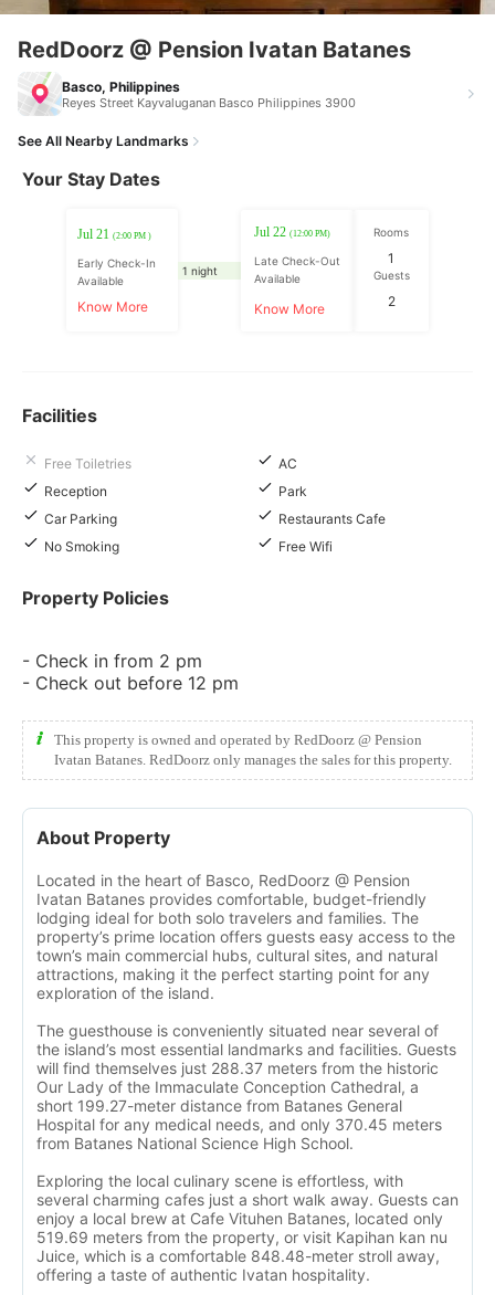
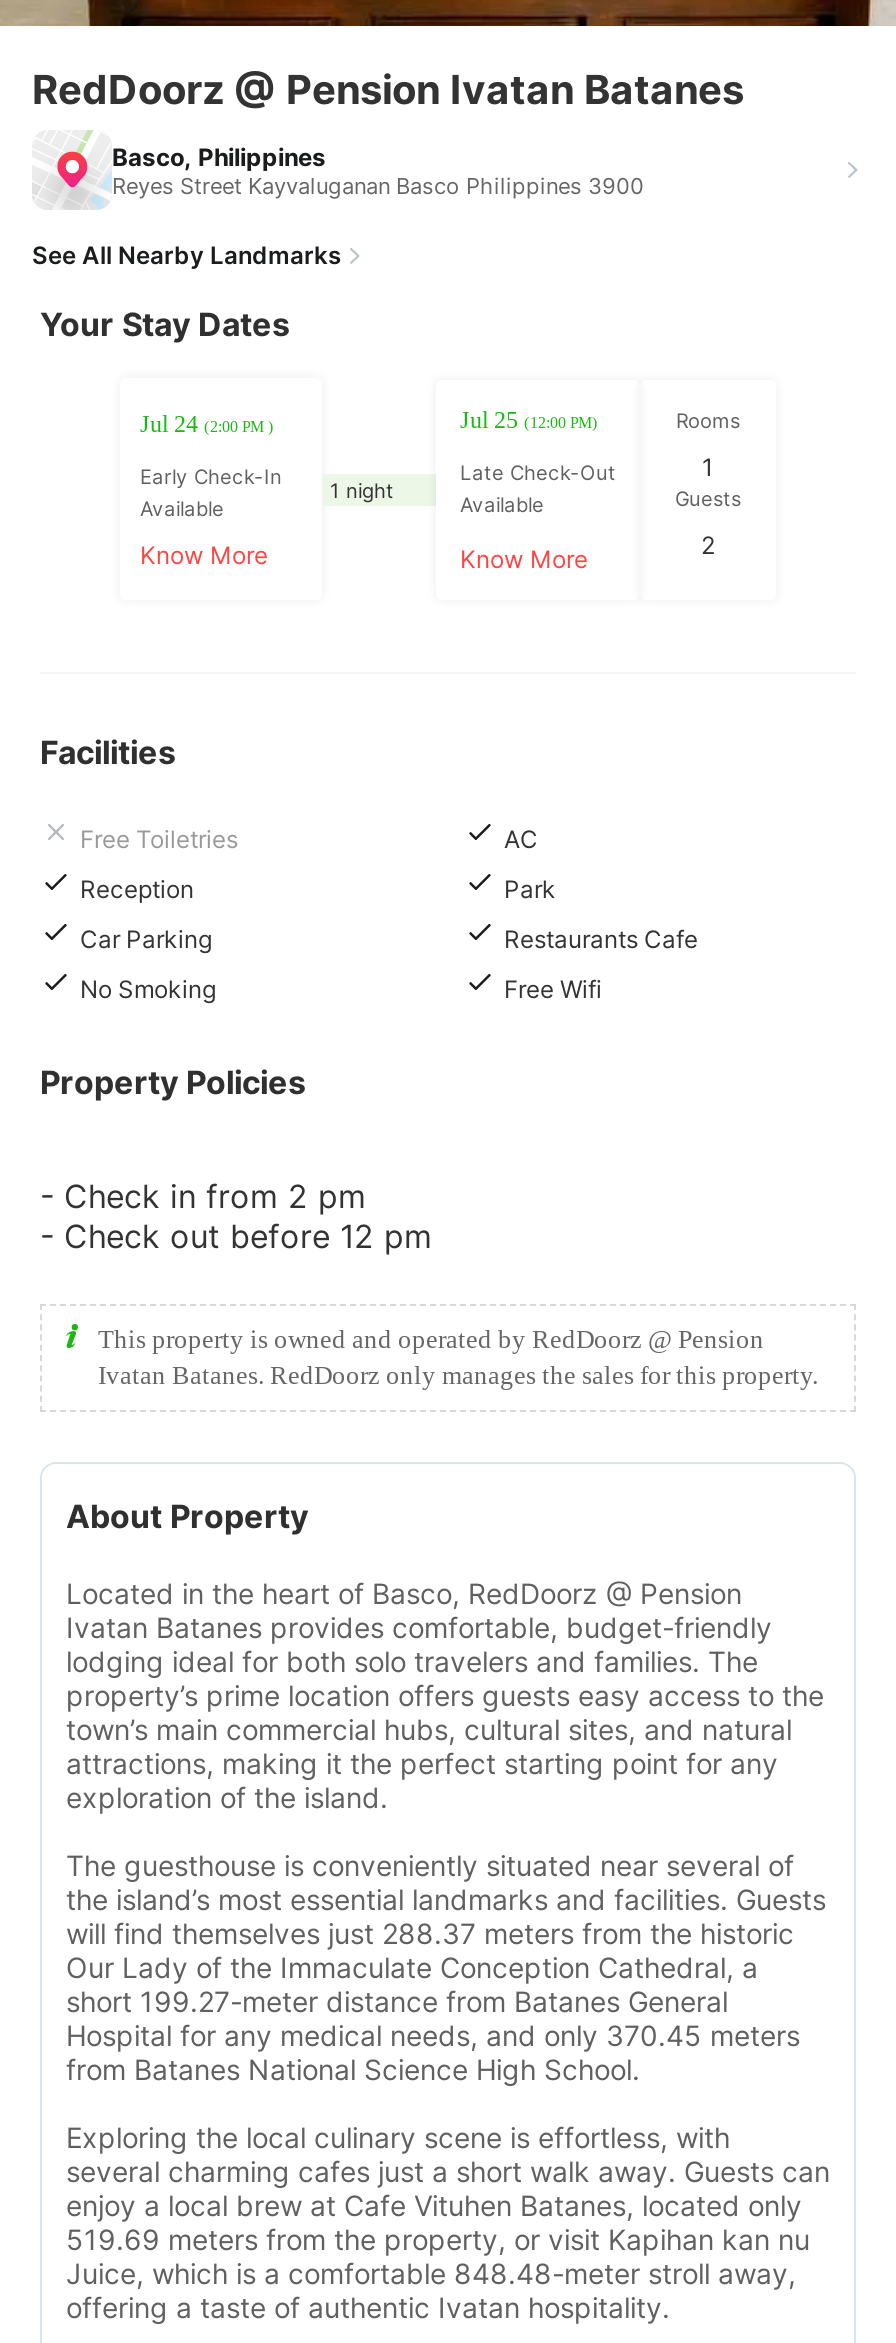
[77,227,151,242] Jul 21 (2:00 PM ) -> [140,410,274,438] Jul 24 (2:00 PM )
[254,224,330,239] Jul 22 (12:00 PM) -> [460,405,598,433] Jul 25 (12:00 PM)

